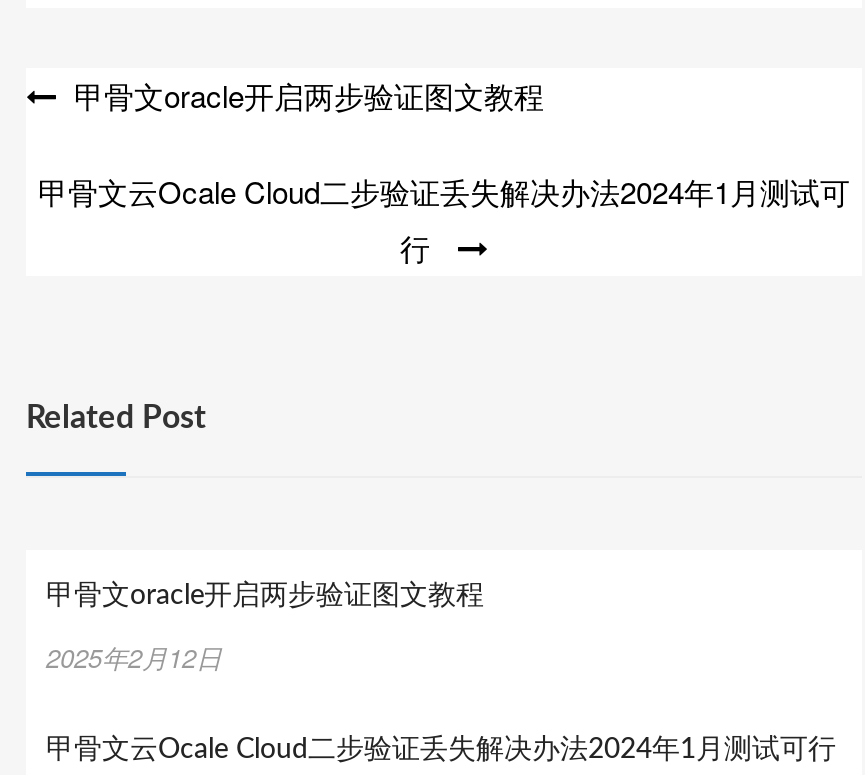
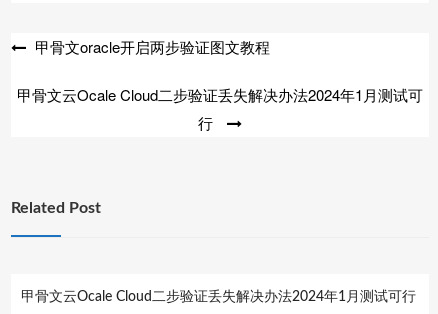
[46,583,484,677] 甲骨文oracle开启两步验证图文教程 | 2025年2月12日 -> none

